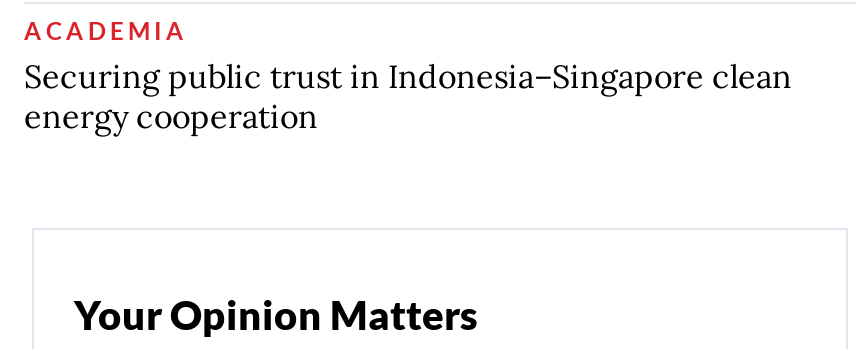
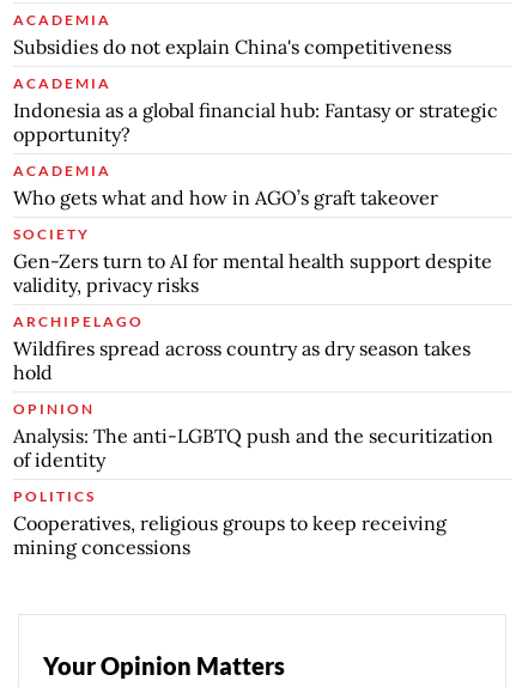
[24,56,792,136] Securing public trust in Indonesia–Singapore clean | energy cooperation -> [13,34,498,559] Subsidies do not explain China's competitiveness | ACADEMIA | Indonesia as a global financial hub: Fantasy or strategic | opportunity? | ACADEMIA | Who gets what and how in AGO’s graft takeover | SOCIETY | Gen-Zers turn to AI for mental health support despite | validity, privacy risks | ARCHIPELAGO | Wildfires spread across country as dry season takes | hold | OPINION | Analysis: The anti-LGBTQ push and the securitization | of identity | POLITICS | Cooperatives, religious groups to keep receiving | mining concessions

